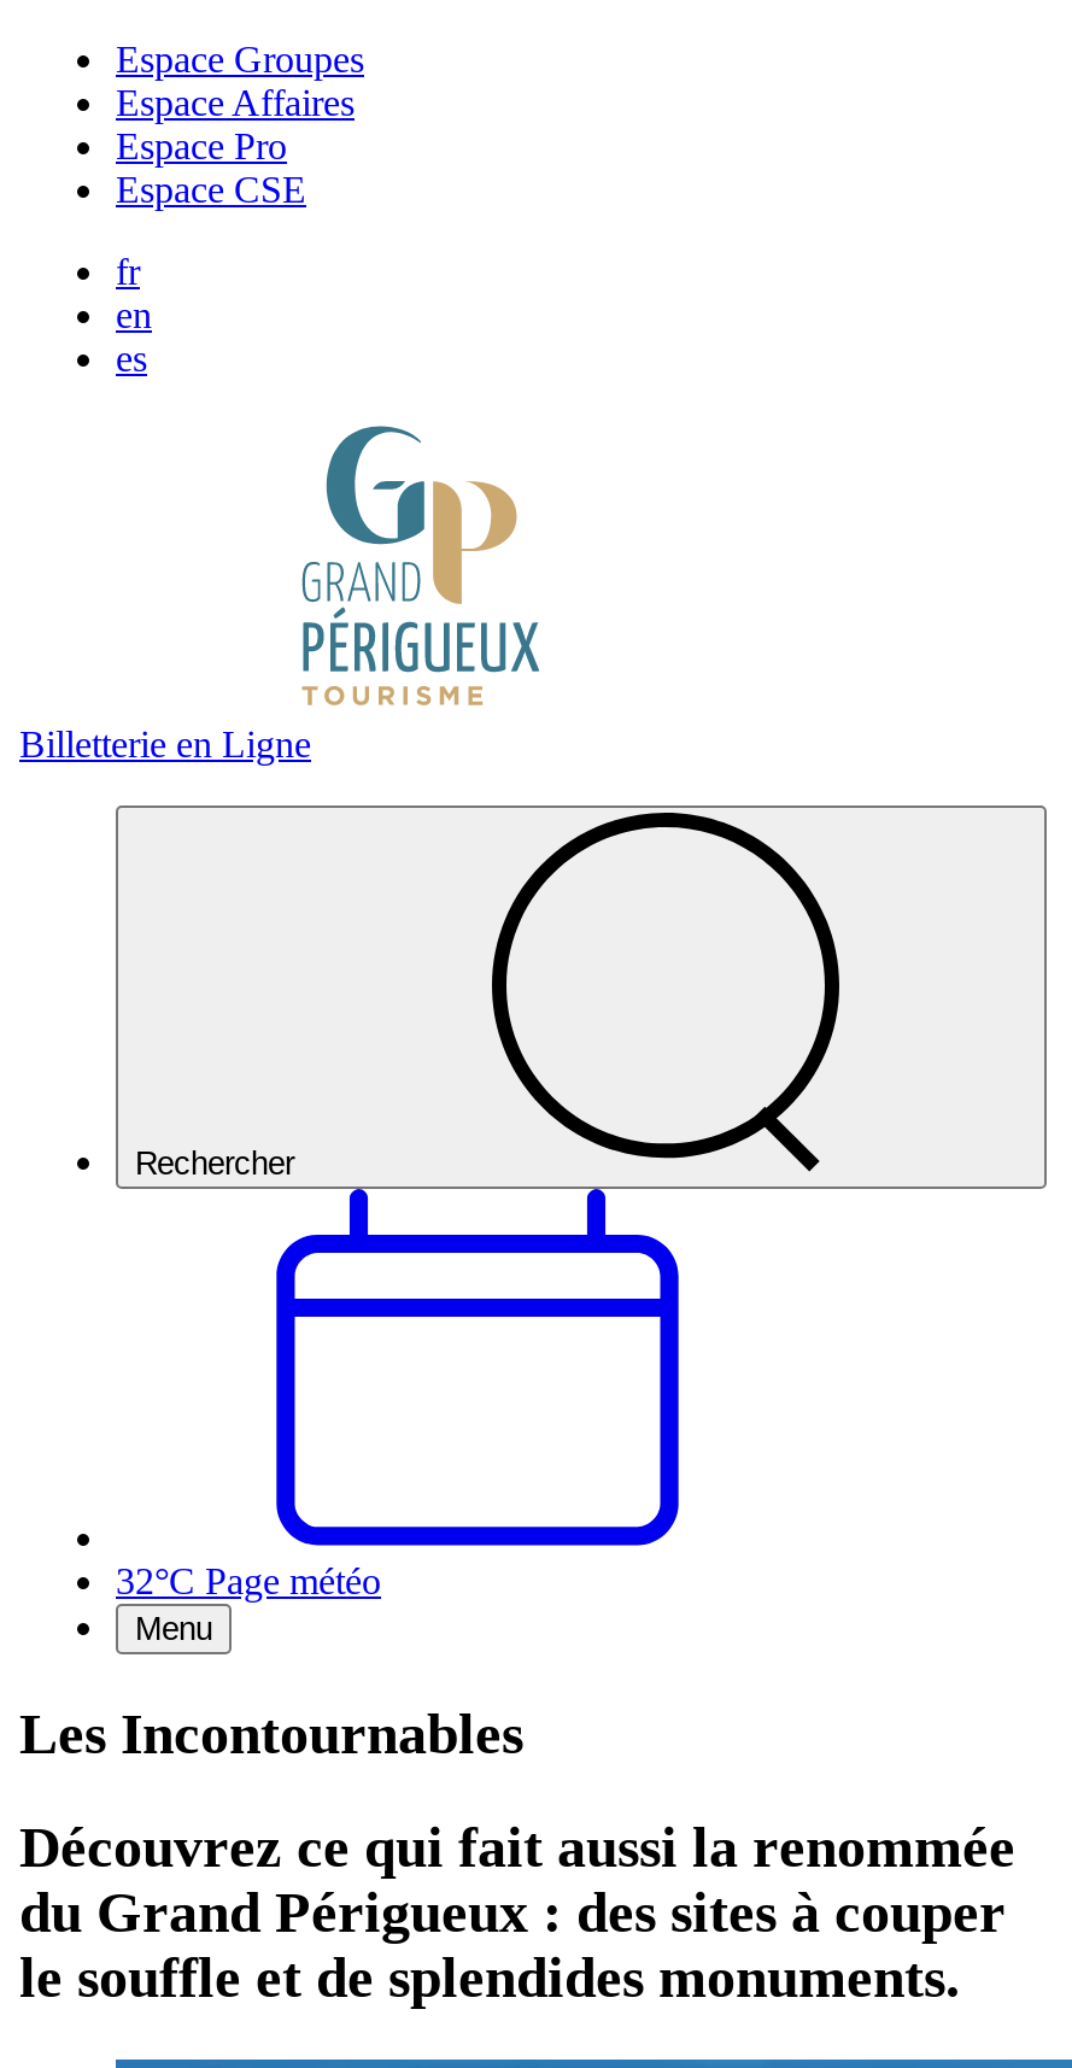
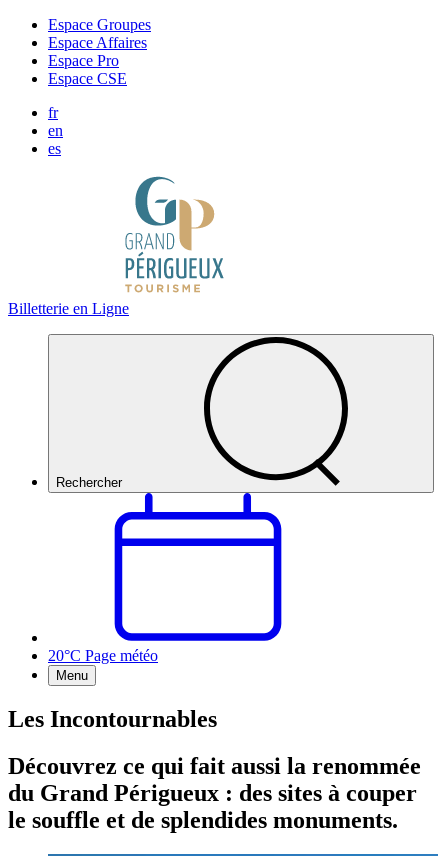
[116,1560,381,1601] 32°C Page météo -> [48,647,158,664] 20°C Page météo

